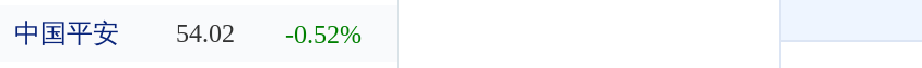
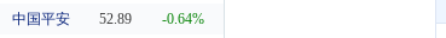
[176,18,235,49] 54.02 -> [99,11,132,27] 52.89
[285,19,362,49] -0.52% -> [162,11,204,28] -0.64%

